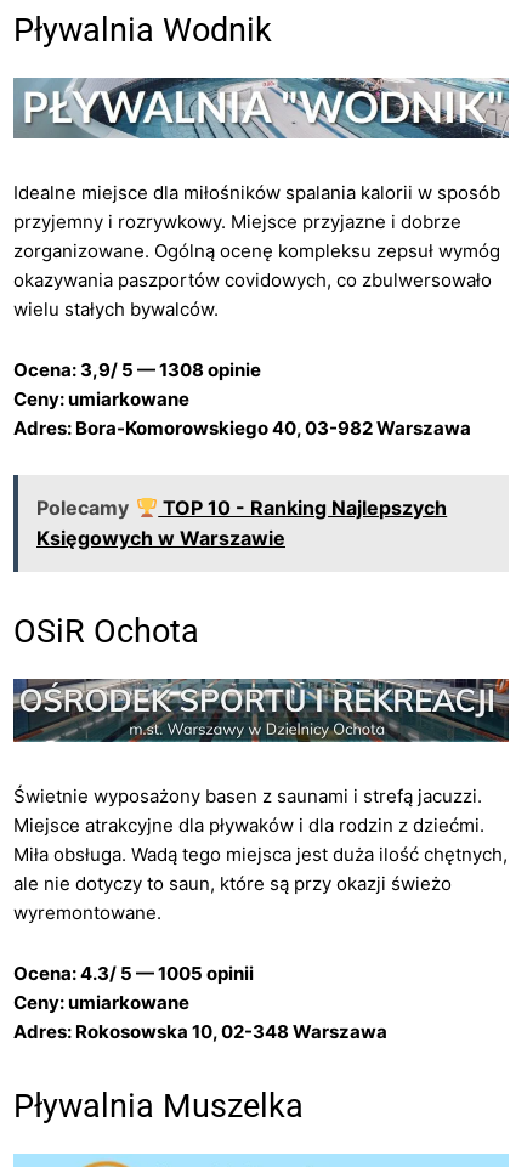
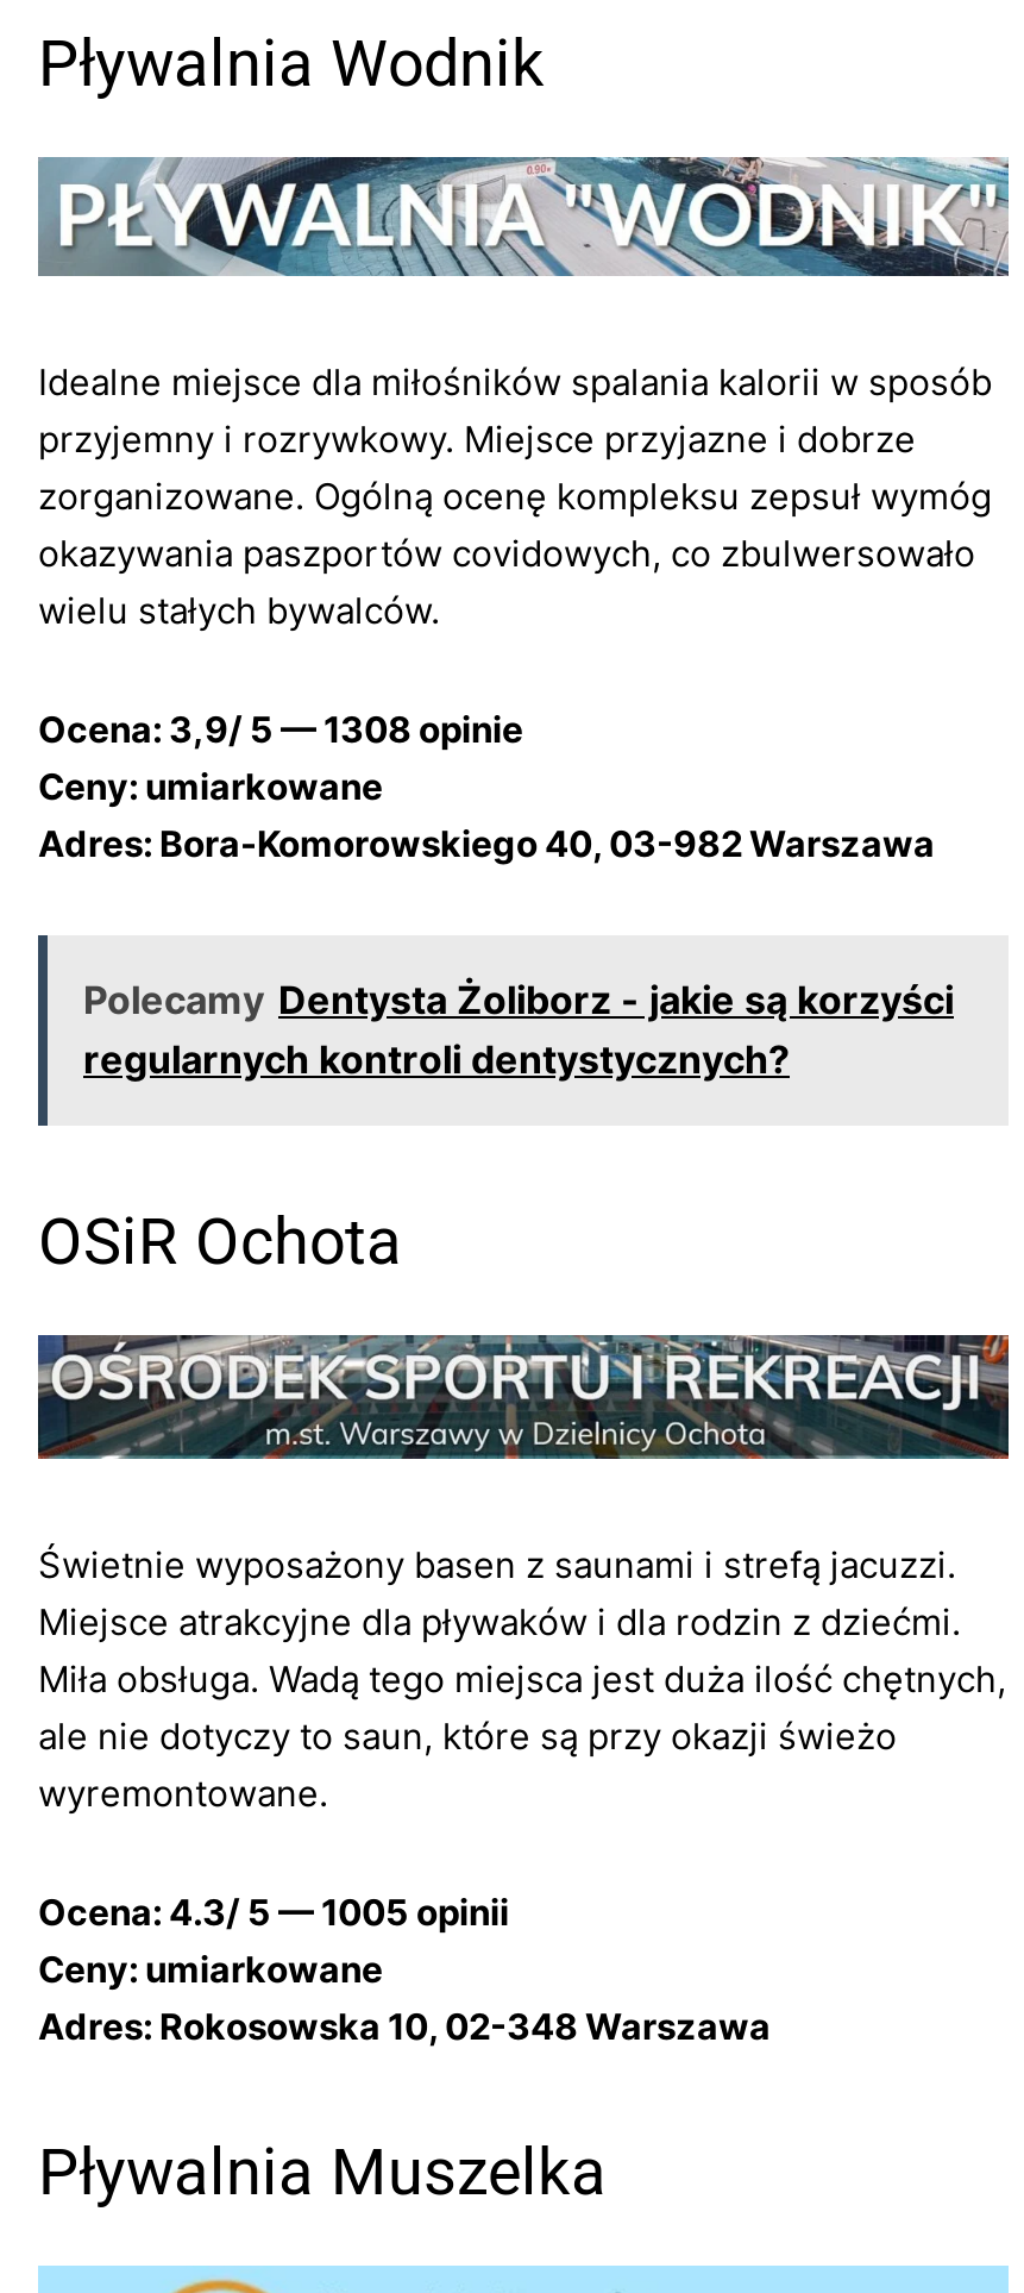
[36,495,447,550] Polecamy | TOP 10 - Ranking Najlepszych | Księgowych w Warszawie -> [83,976,954,1084] Polecamy Dentysta Żoliborz - jakie są korzyści | regularnych kontroli dentystycznych?

